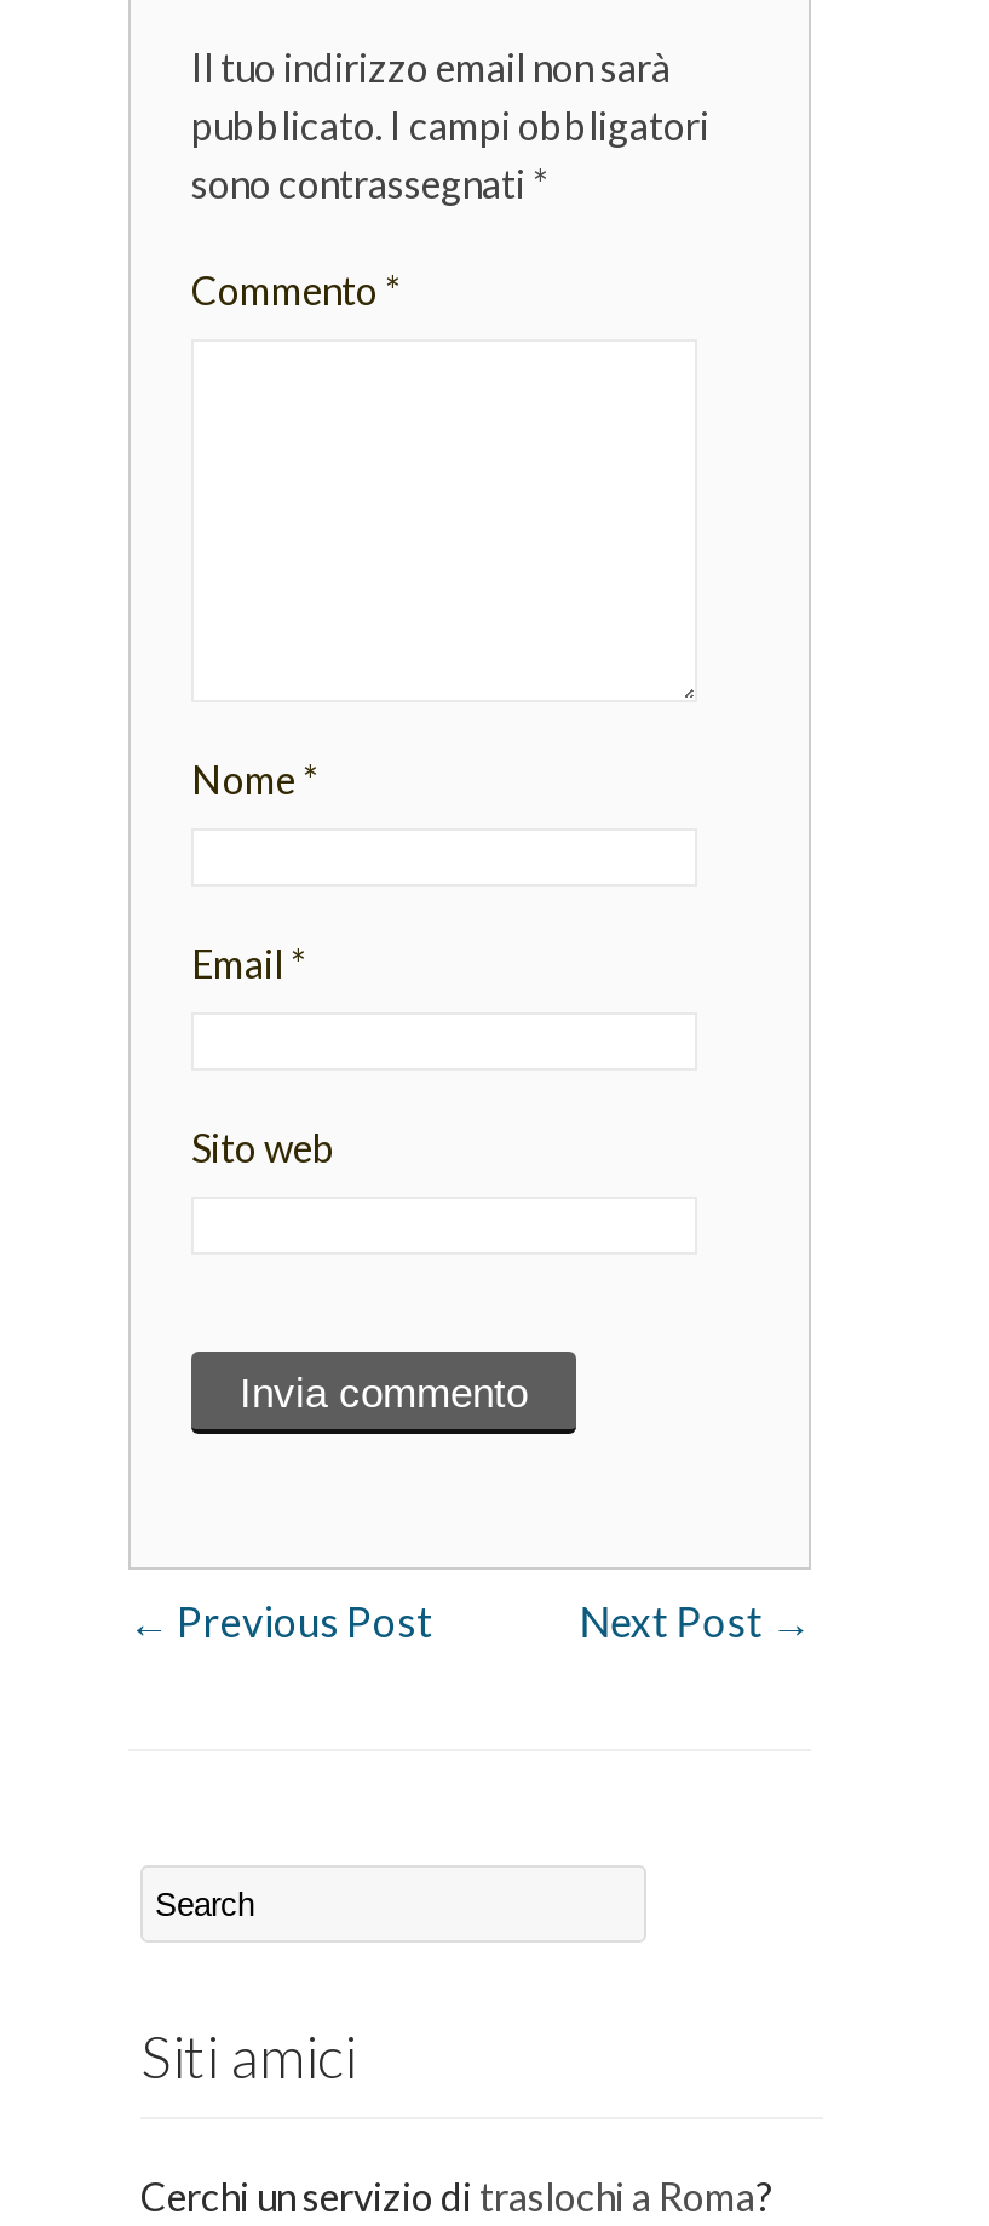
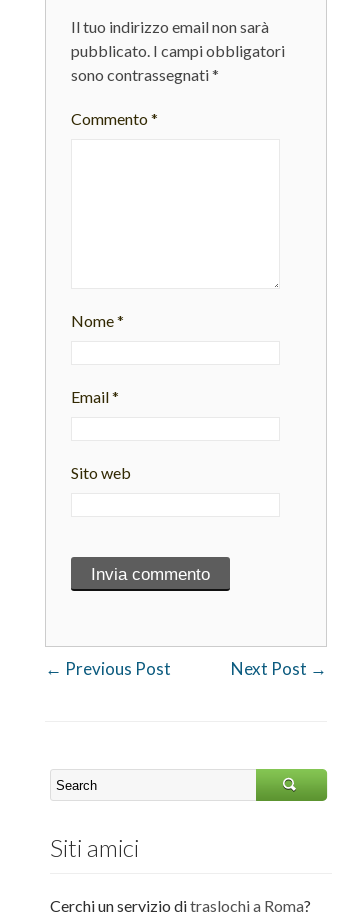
none -> [255,768,328,802] [image]

